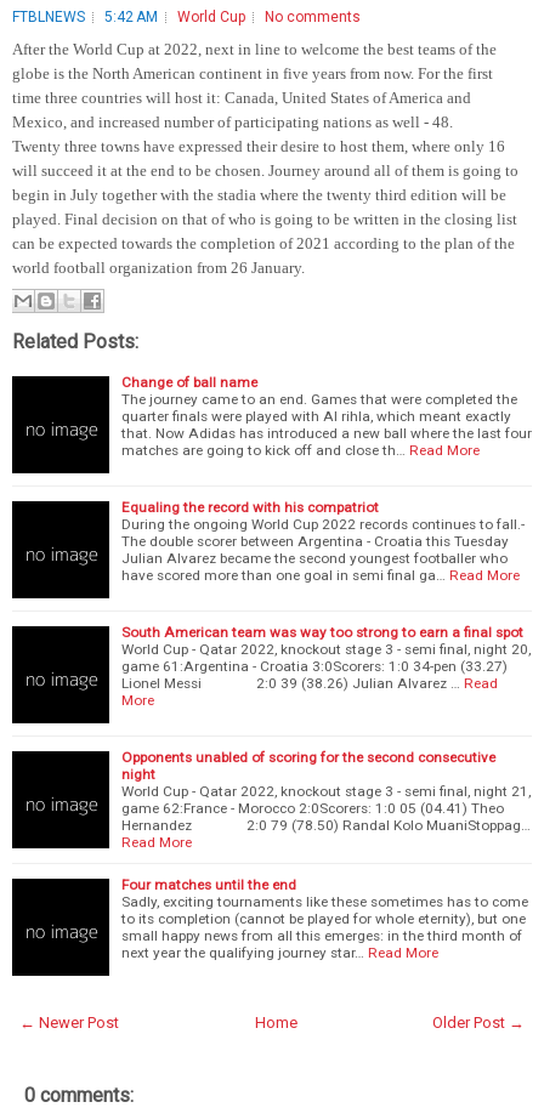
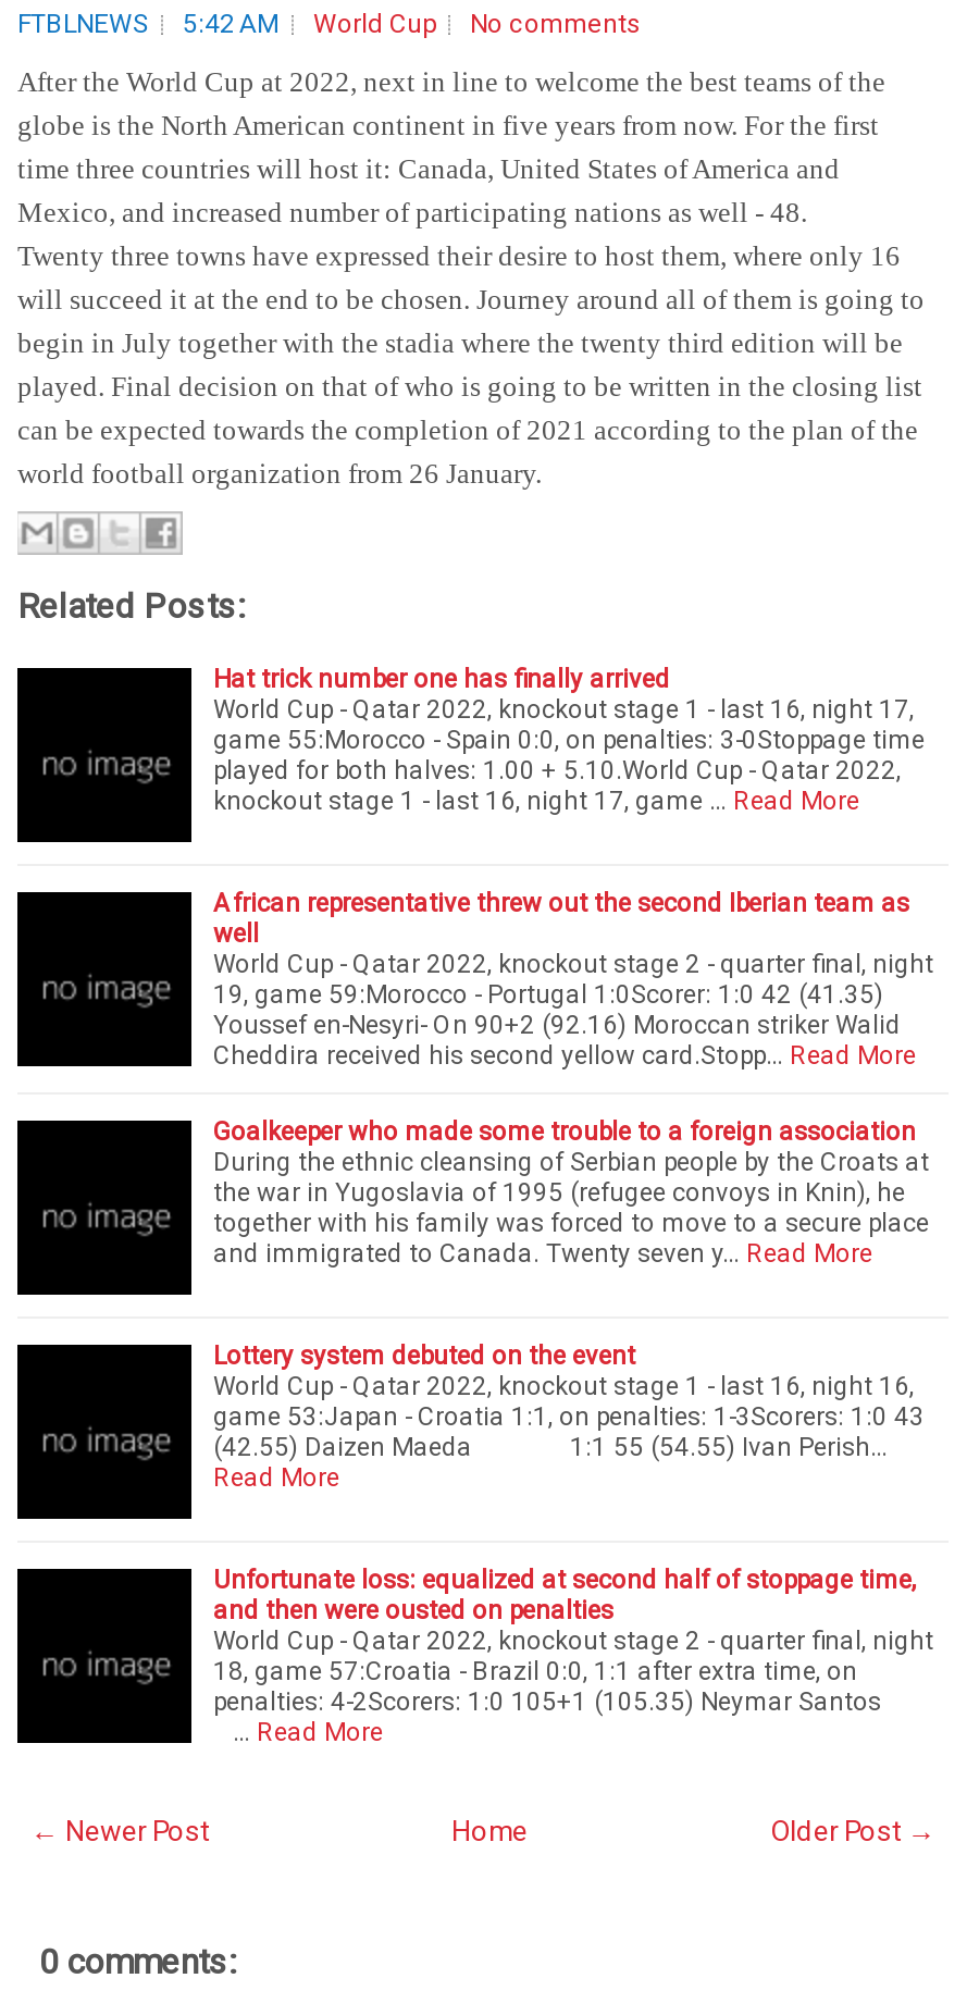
[121,373,532,458] Change of ball name | The journey came to an end. Games that were completed the | quarter finals were played with Al rihla, which meant exactly | that. Now Adidas has introduced a new ball where the last four | matches are going to kick off and close th… Read More -> [213,663,925,815] Hat trick number one has finally arrived | World Cup - Qatar 2022, knockout stage 1 - last 16, night 17, | game 55:Morocco - Spain 0:0, on penalties: 3-0Stoppage time | played for both halves: 1.00 + 5.10.World Cup - Qatar 2022, | knockout stage 1 - last 16, night 17, game … Read More
[121,498,525,583] Equaling the record with his compatriot | During the ongoing World Cup 2022 records continues to fall.- | The double scorer between Argentina - Croatia this Tuesday | Julian Alvarez became the second youngest footballer who | have scored more than one goal in semi final ga… Read More -> [213,887,933,1069] African representative threw out the second Iberian team as | well | World Cup - Qatar 2022, knockout stage 2 - quarter final, night | 19, game 59:Morocco - Portugal 1:0Scorer: 1:0 42 (41.35) | Youssef en-Nesyri- On 90+2 (92.16) Moroccan striker Walid | Cheddira received his second yellow card.Stopp… Read More
[121,623,531,708] South American team was way too strong to earn a final spot | World Cup - Qatar 2022, knockout stage 3 - semi final, night 20, | game 61:Argentina - Croatia 3:0Scorers: 1:0 34-pen (33.27) | Lionel Messi 2:0 39 (38.26) Julian Alvarez … Read | More -> [213,1115,929,1268] Goalkeeper who made some trouble to a foreign association | During the ethnic cleansing of Serbian people by the Croats at | the war in Yugoslavia of 1995 (refugee convoys in Knin), he | together with his family was forced to move to a secure place | and immigrated to Canada. Twenty seven y… Read More
[121,748,531,833] Opponents unabled of scoring for the second consecutive | night | World Cup - Qatar 2022, knockout stage 3 - semi final, night 21, | game 62:France - Morocco 2:0Scorers: 1:0 05 (04.41) Theo | Hernandez 2:0 79 (78.50) Randal Kolo MuaniStoppag… -> [213,1339,925,1461] Lottery system debuted on the event | World Cup - Qatar 2022, knockout stage 1 - last 16, night 16, | game 53:Japan - Croatia 1:1, on penalties: 1-3Scorers: 1:0 43 | (42.55) Daizen Maeda 1:1 55 (54.55) Ivan Perish…
[121,876,528,961] Four matches until the end | Sadly, exciting tournaments like these sometimes has to come | to its completion (cannot be played for whole eternity), but one | small happy news from all this emerges: in the third month of | next year the qualifying journey star… Read More -> [213,1563,940,1746] Unfortunate loss: equalized at second half of stoppage time, | and then were ousted on penalties | World Cup - Qatar 2022, knockout stage 2 - quarter final, night | 18, game 57:Croatia - Brazil 0:0, 1:1 after extra time, on | penalties: 4-2Scorers: 1:0 105+1 (105.35) Neymar Santos | … Read More

